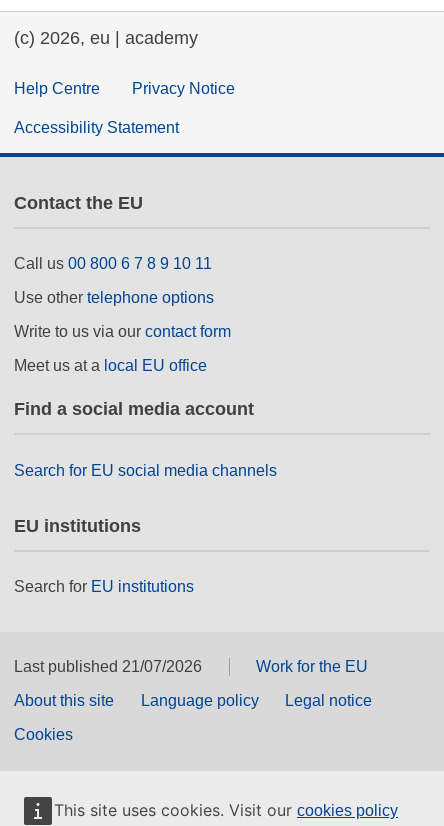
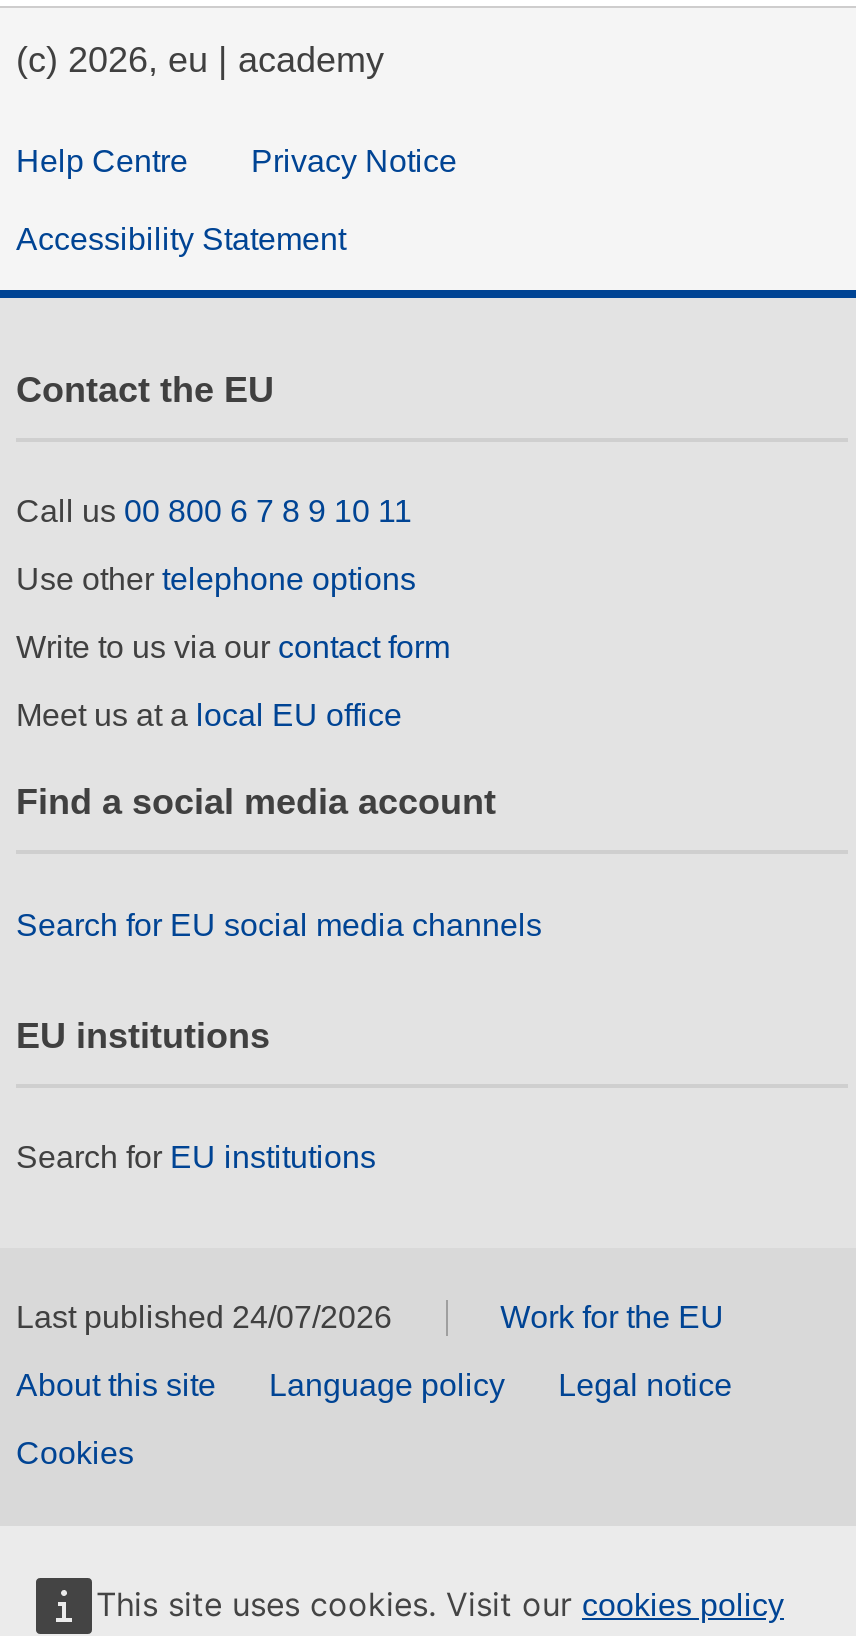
[14,658,202,675] Last published 21/07/2026 -> [16,1301,392,1335] Last published 24/07/2026

